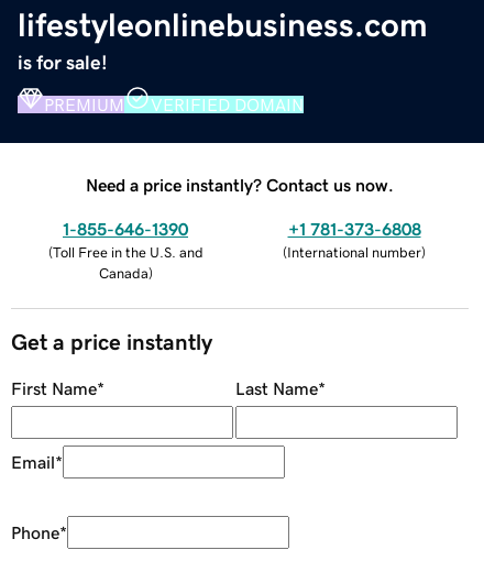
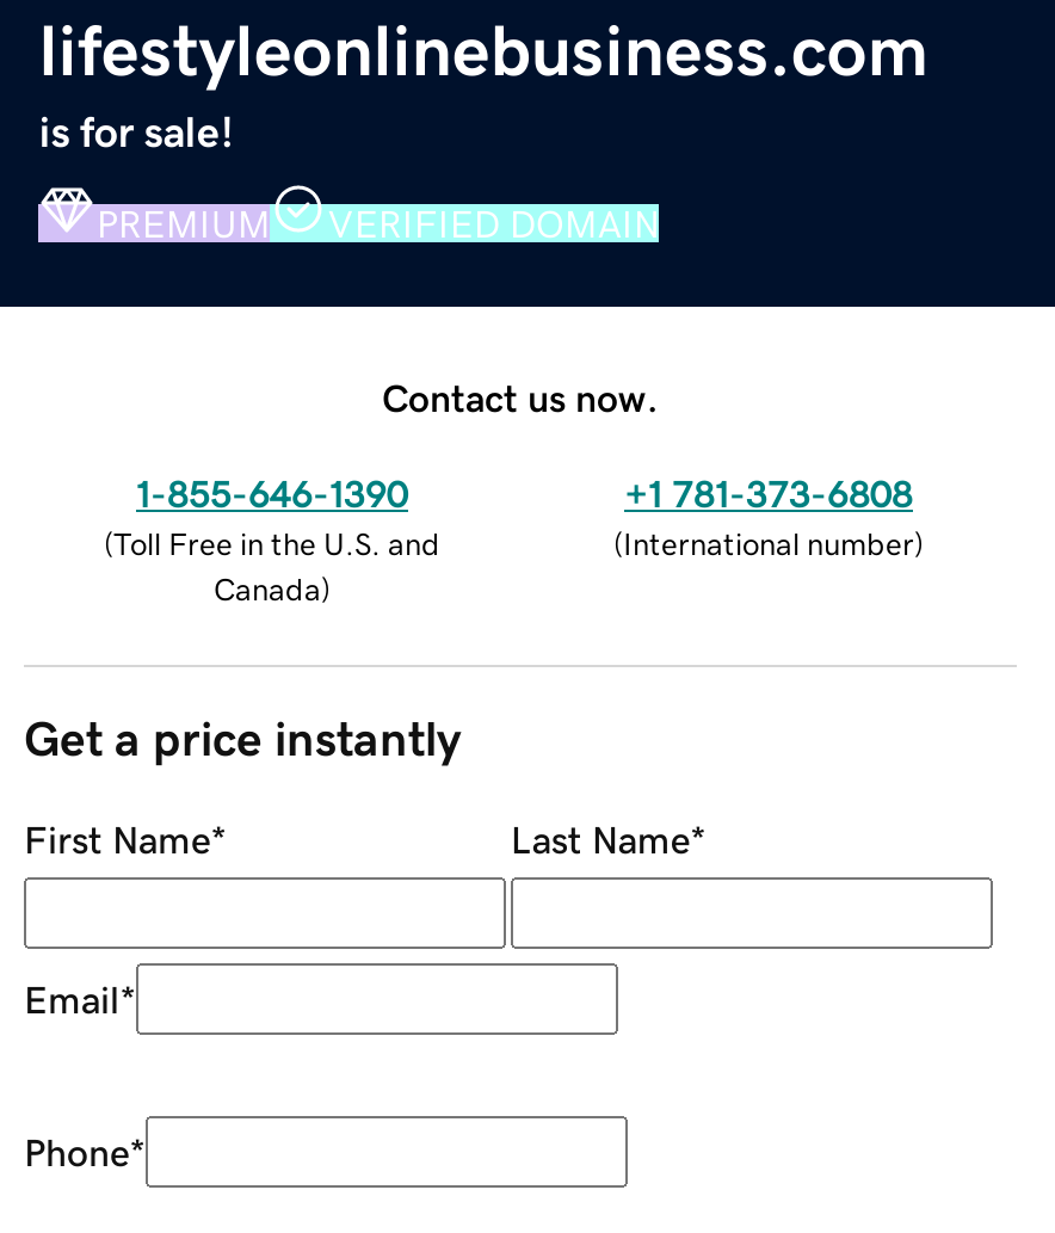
[86,176,394,193] Need a price instantly? Contact us now. -> [382,377,659,416] Contact us now.

